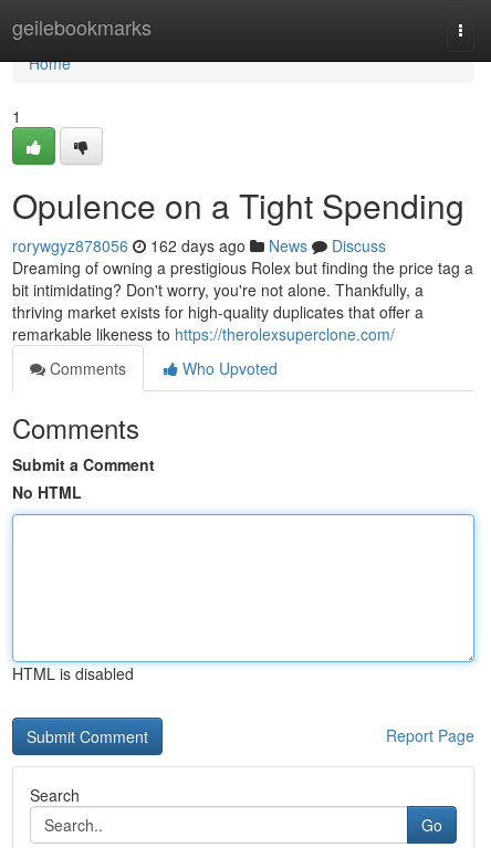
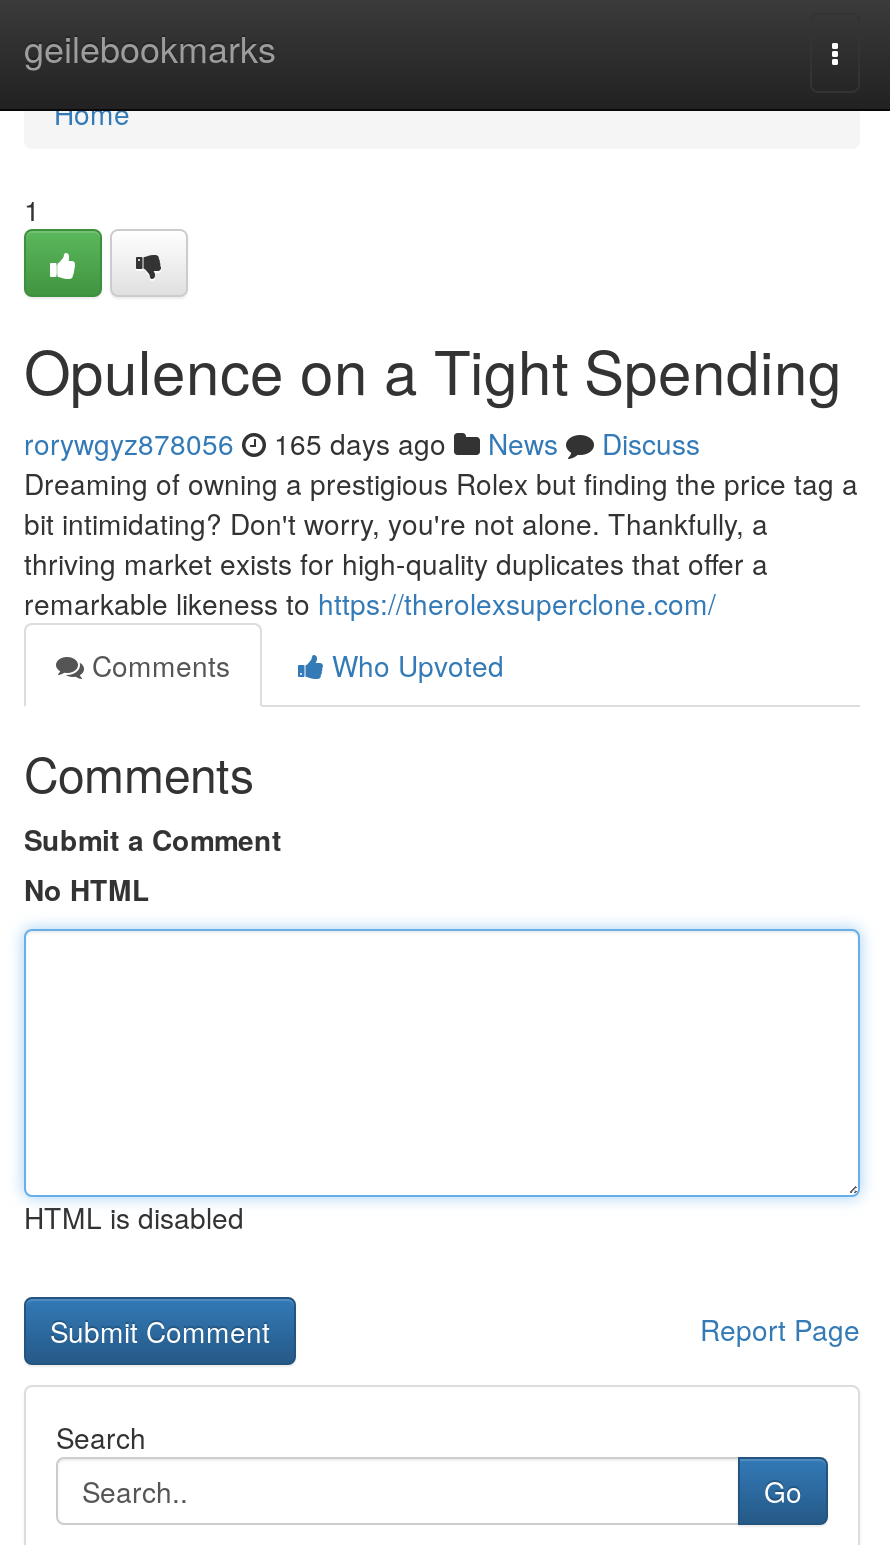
[12,234,386,257] rorywgyz878056 162 days ago News Discuss -> [24,423,700,463] rorywgyz878056 165 days ago News Discuss

